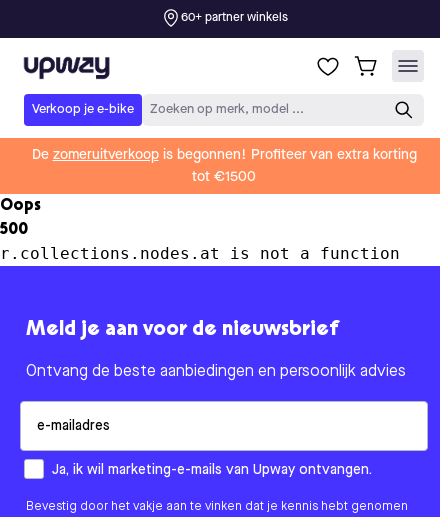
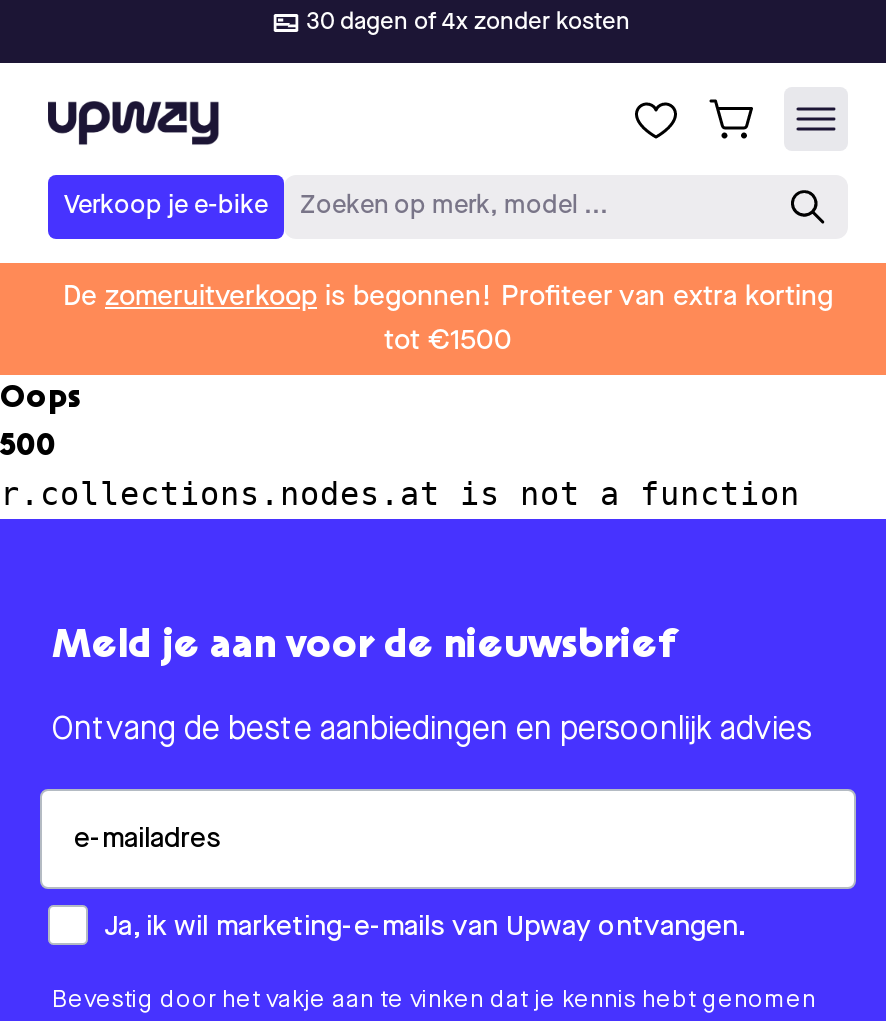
[180,12,287,24] 60+ partner winkels -> [306,11,630,35] 30 dagen of 4x zonder kosten

